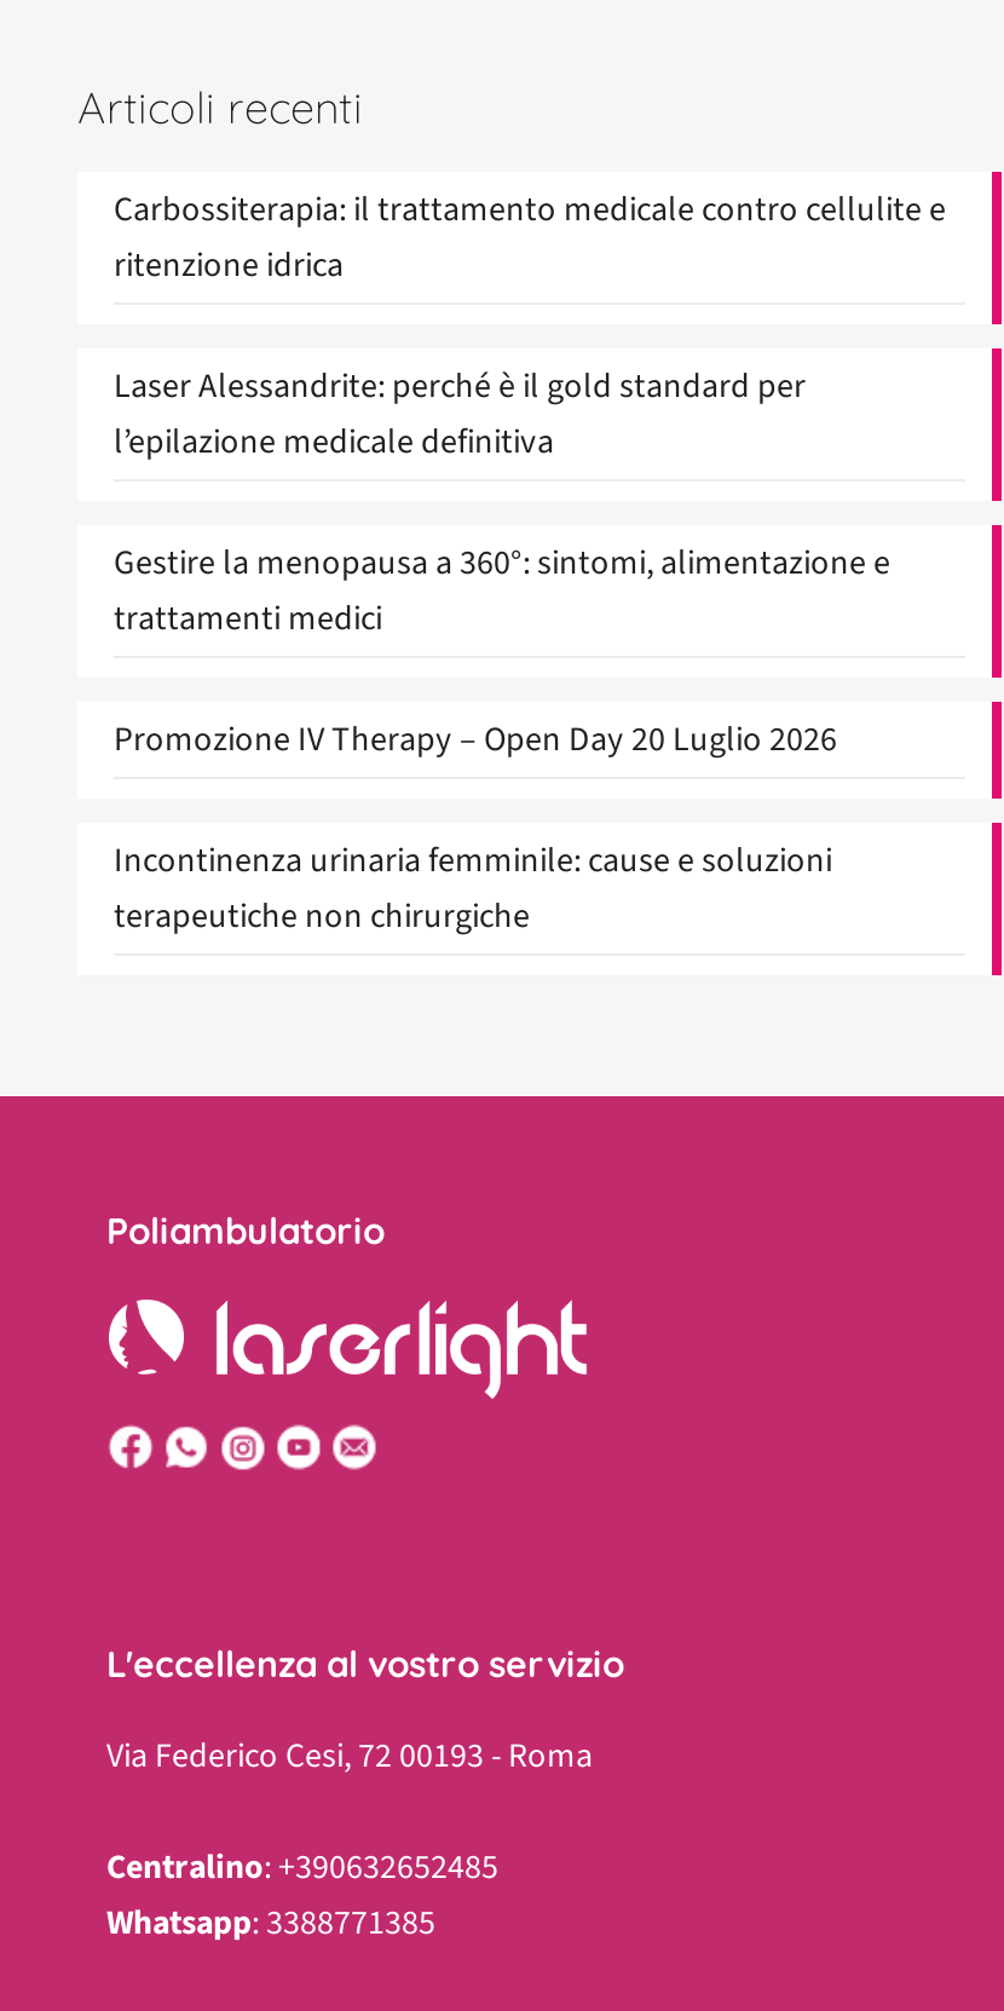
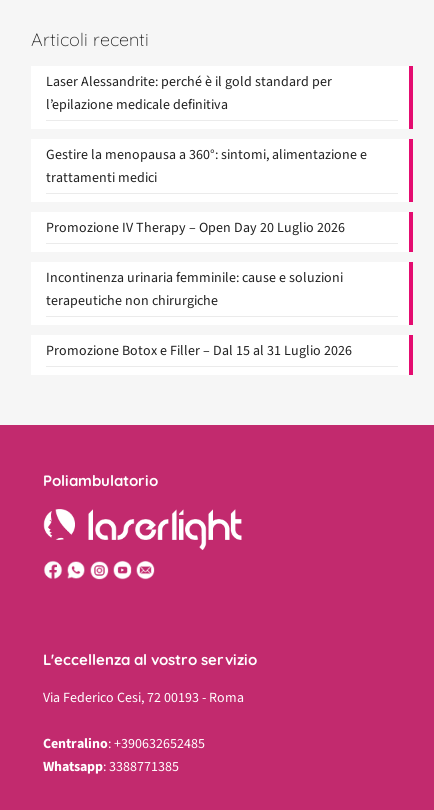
[114,186,946,290] Carbossiterapia: il trattamento medicale contro cellulite e | ritenzione idrica -> none
moved [114,363,890,941] -> [46,72,367,311]: Laser Alessandrite: perché è il gold standard per | l’epilazione medicale definitiva | Gestire la menopausa a 360°: sintomi, alimentazione e | trattamenti medici | Promozione IV Therapy – Open Day 20 Luglio 2026 | Incontinenza urinaria femminile: cause e soluzioni | terapeutiche non chirurgiche
none -> [46,341,352,361] Promozione Botox e Filler – Dal 15 al 31 Luglio 2026

